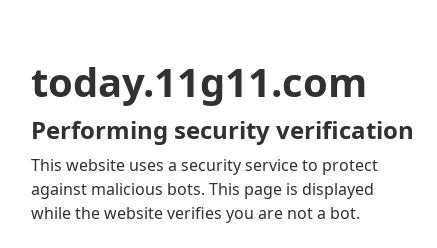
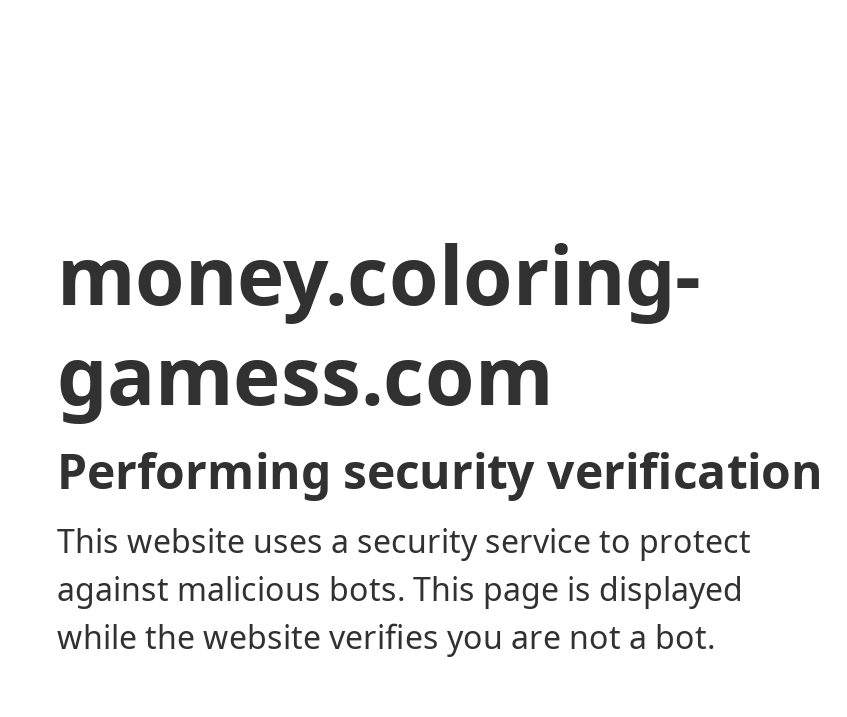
[31,54,367,109] today.11g11.com -> [57,219,701,429] money.coloring- | gamess.com

